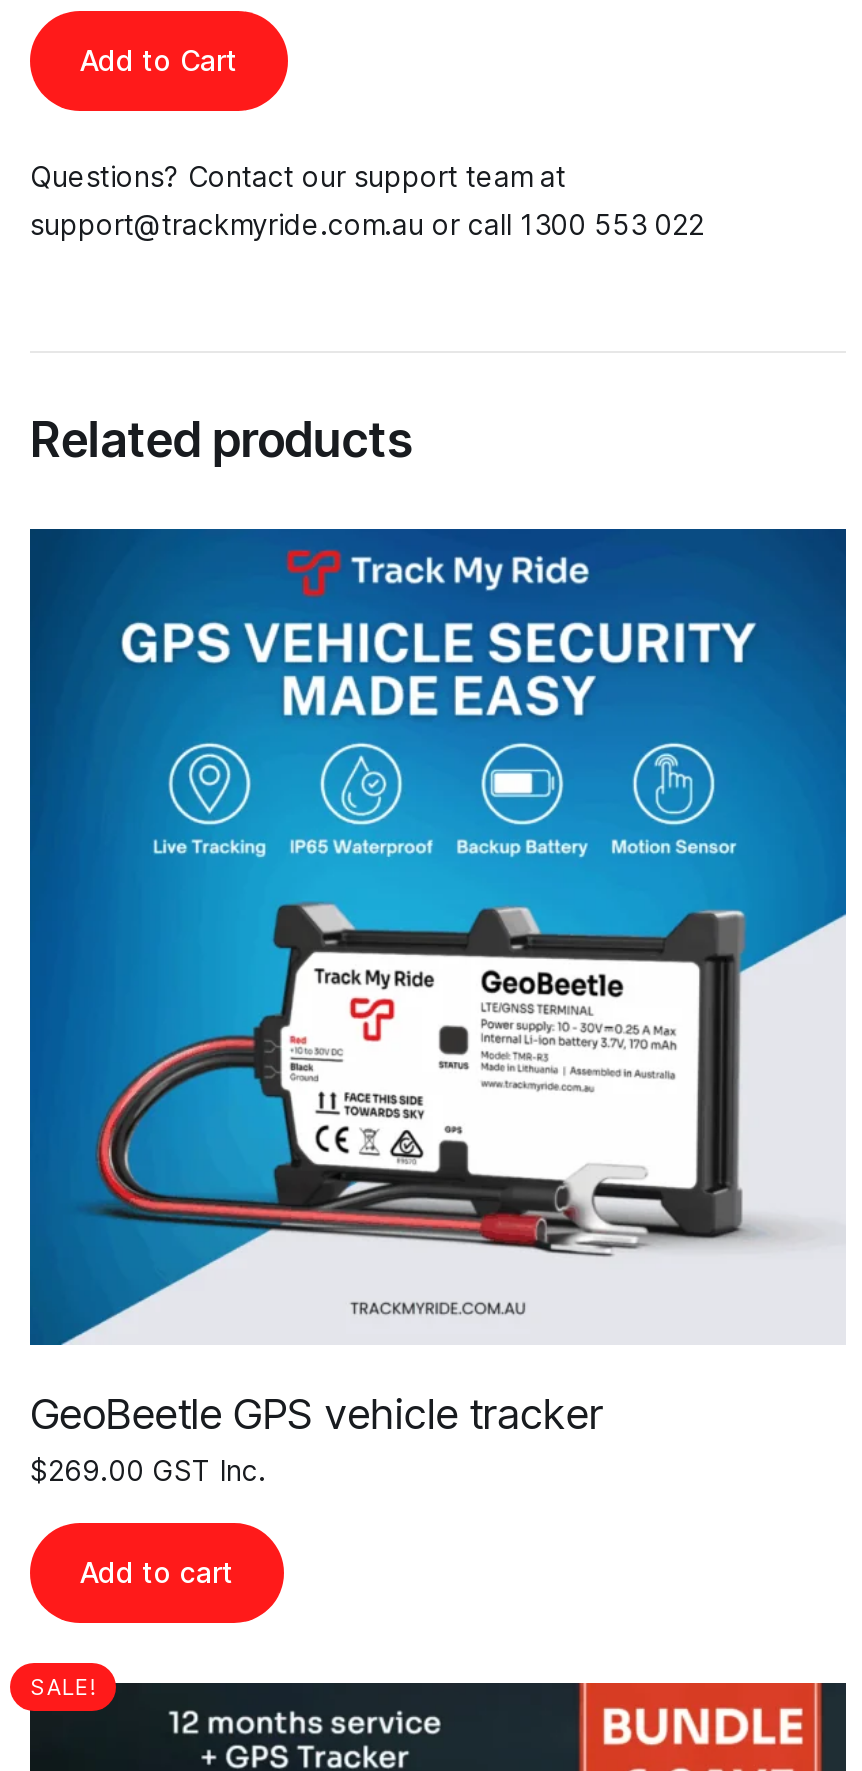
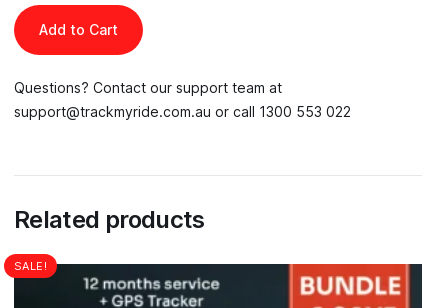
[28,527,848,1589] [image] | GeoBeetle GPS vehicle tracker | $269.00 GST Inc. | Add to cart -> none

